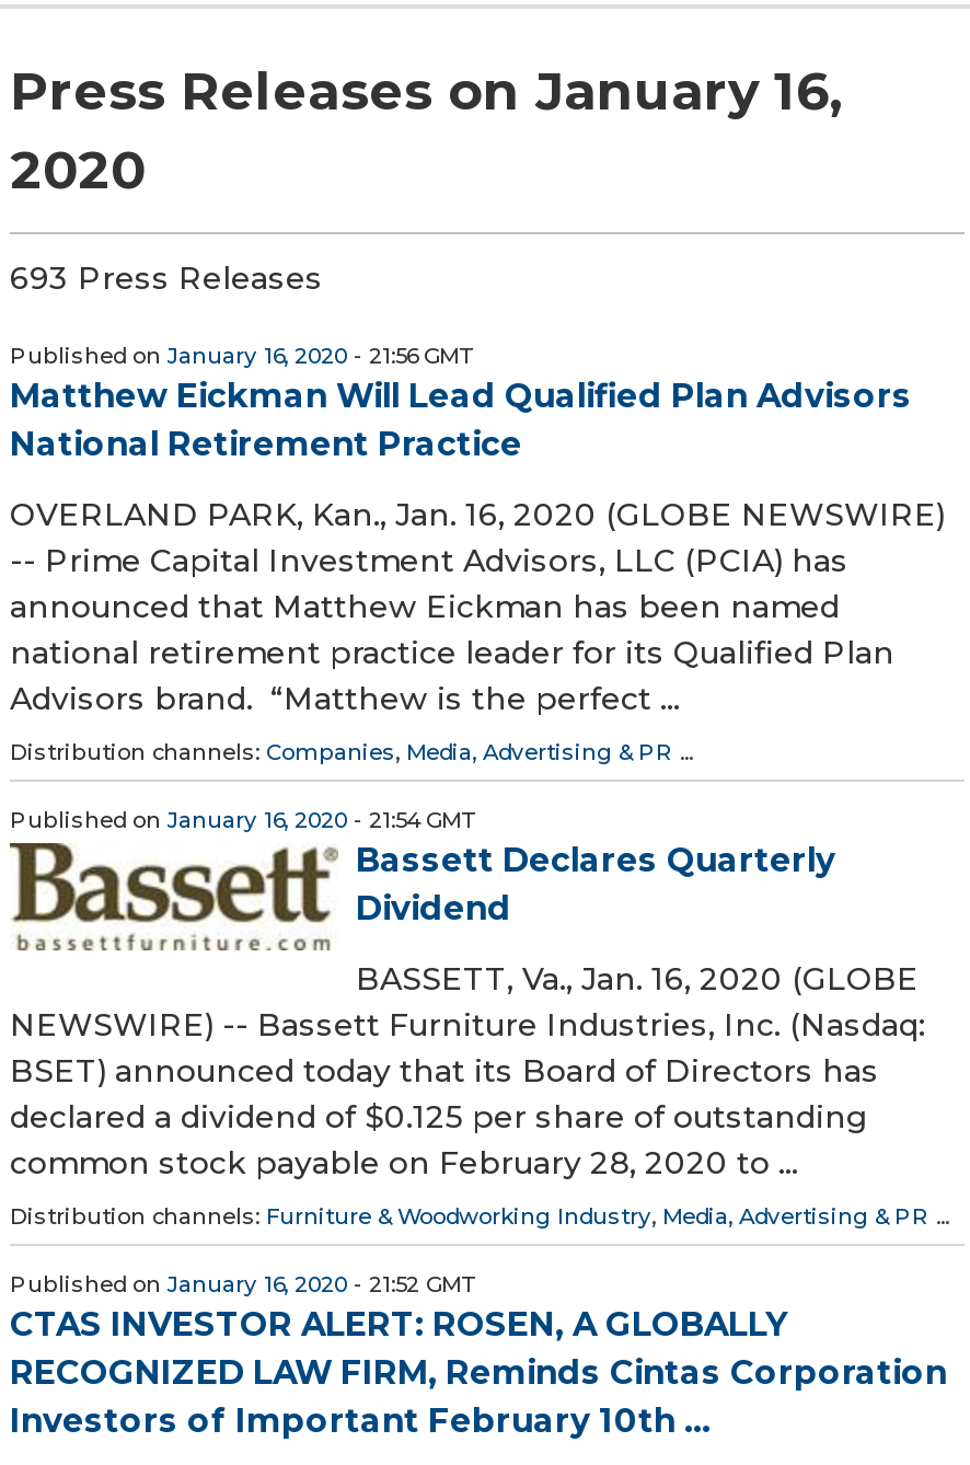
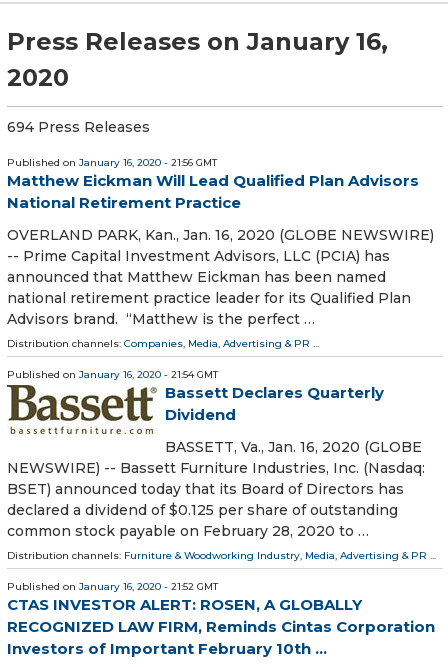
[10,258,323,298] 693 Press Releases -> [7,118,150,136] 694 Press Releases

